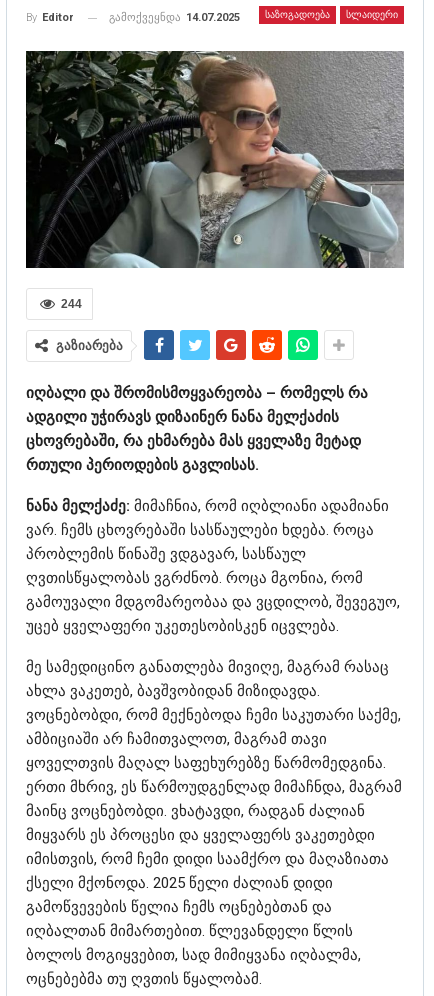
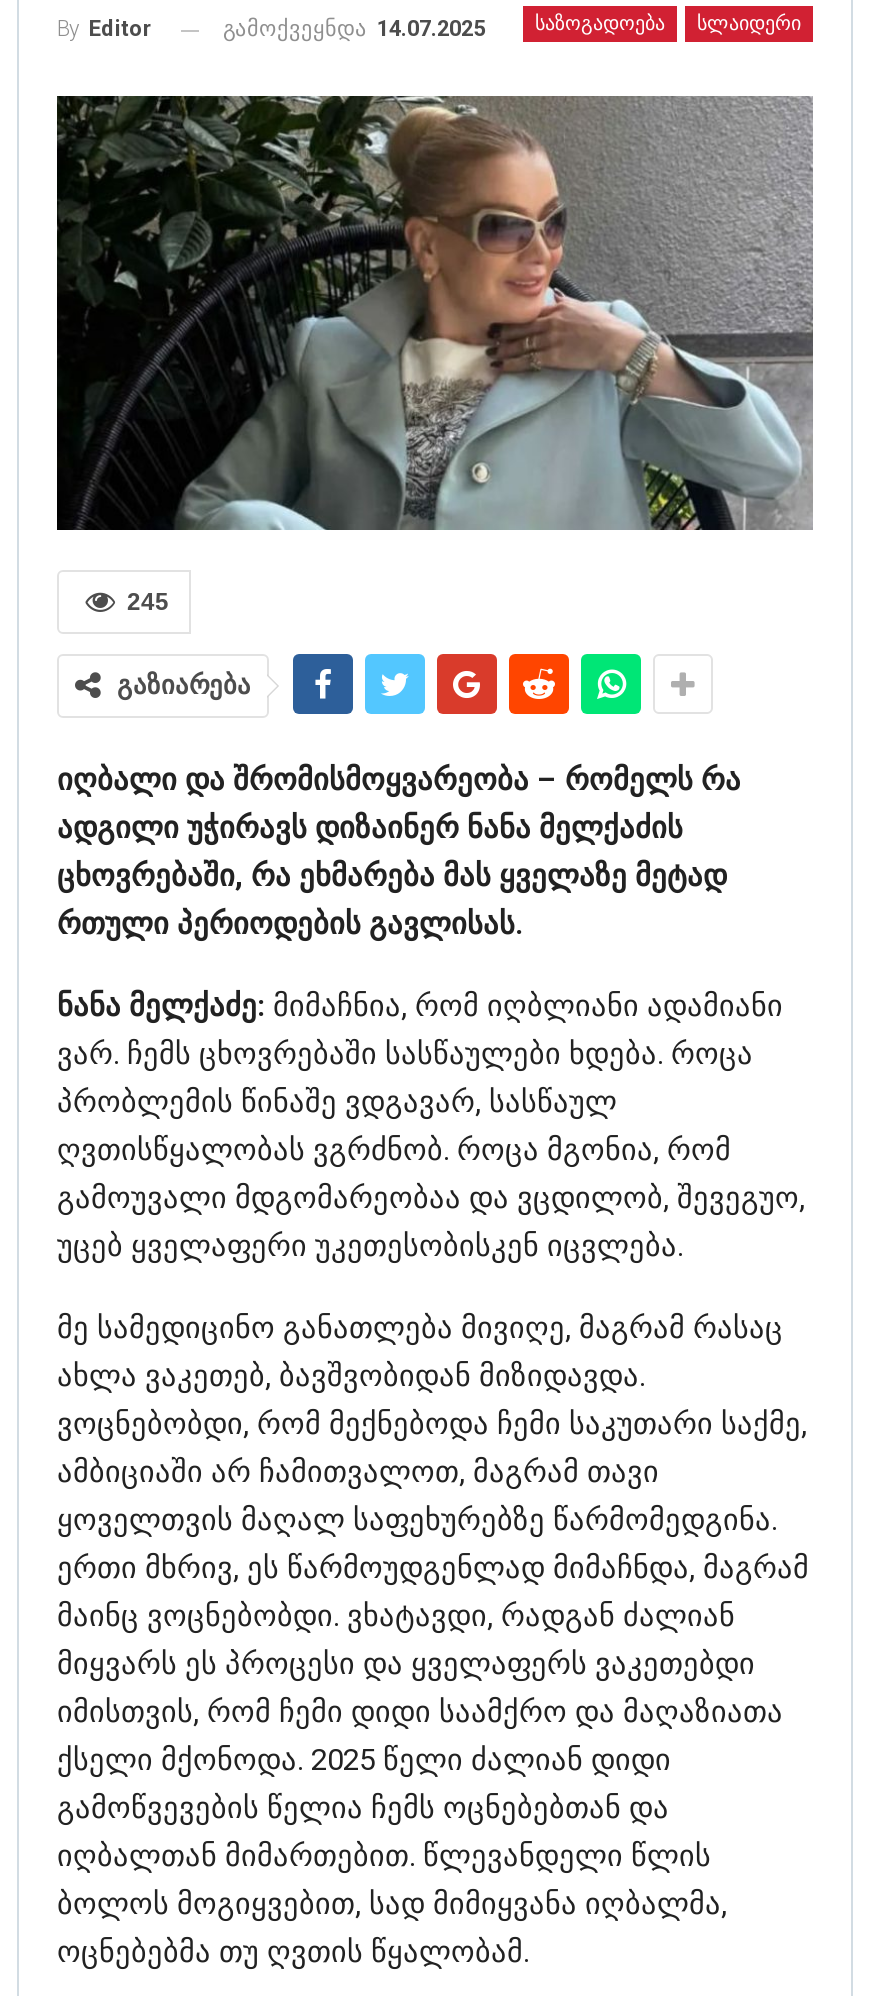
[61,297,82,311] 244 -> [127,588,169,616] 245

